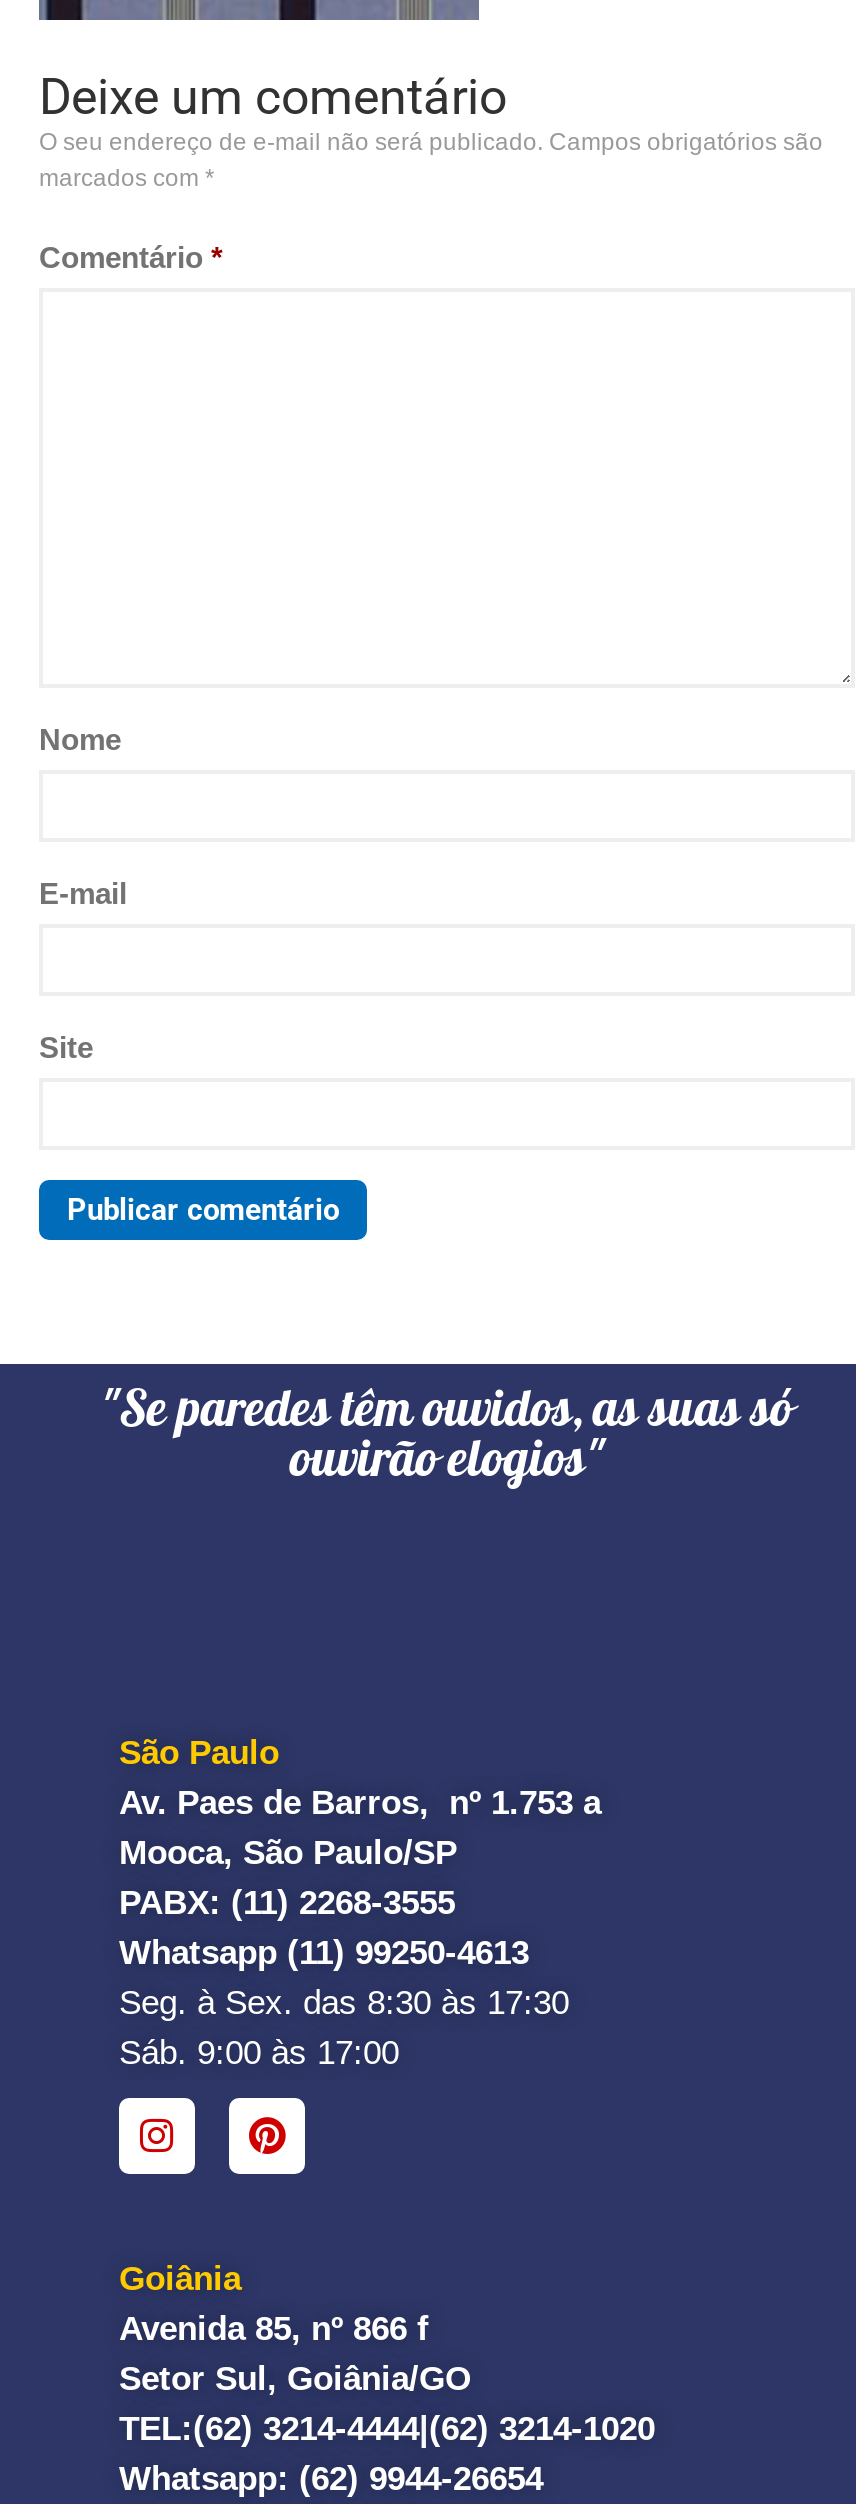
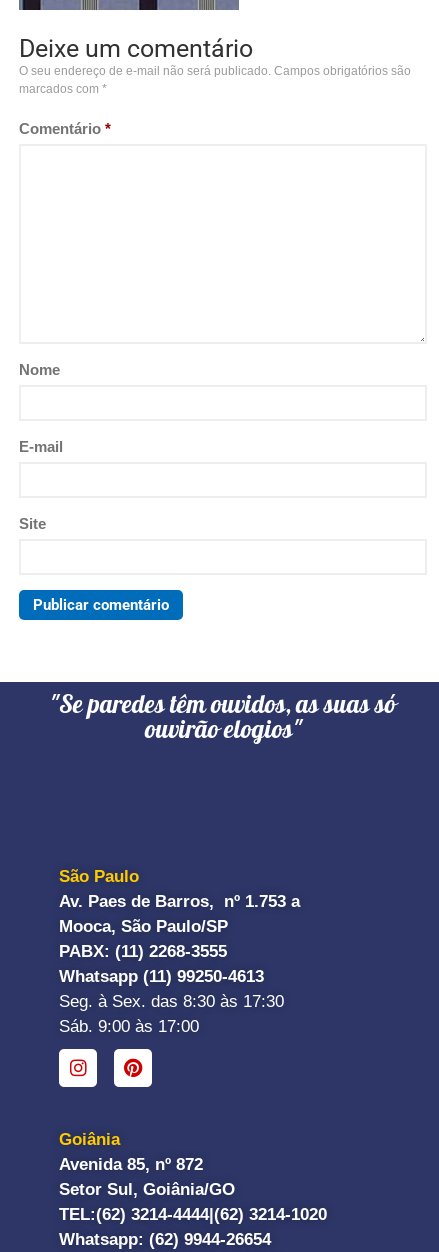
[119,2309,429,2347] Avenida 85, nº 866 f -> [59,1155,203,1174] Avenida 85, nº 872

